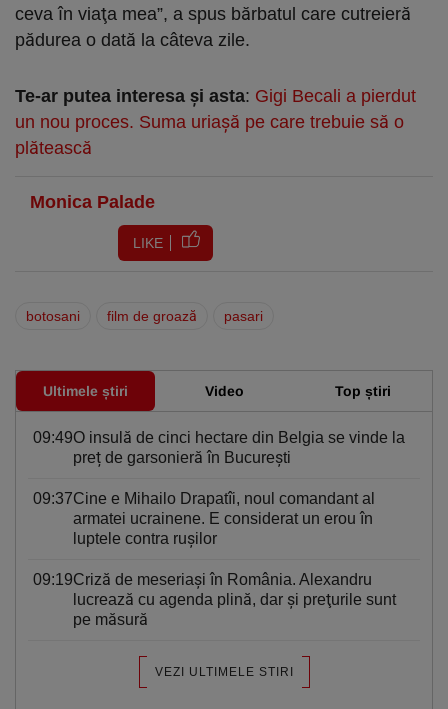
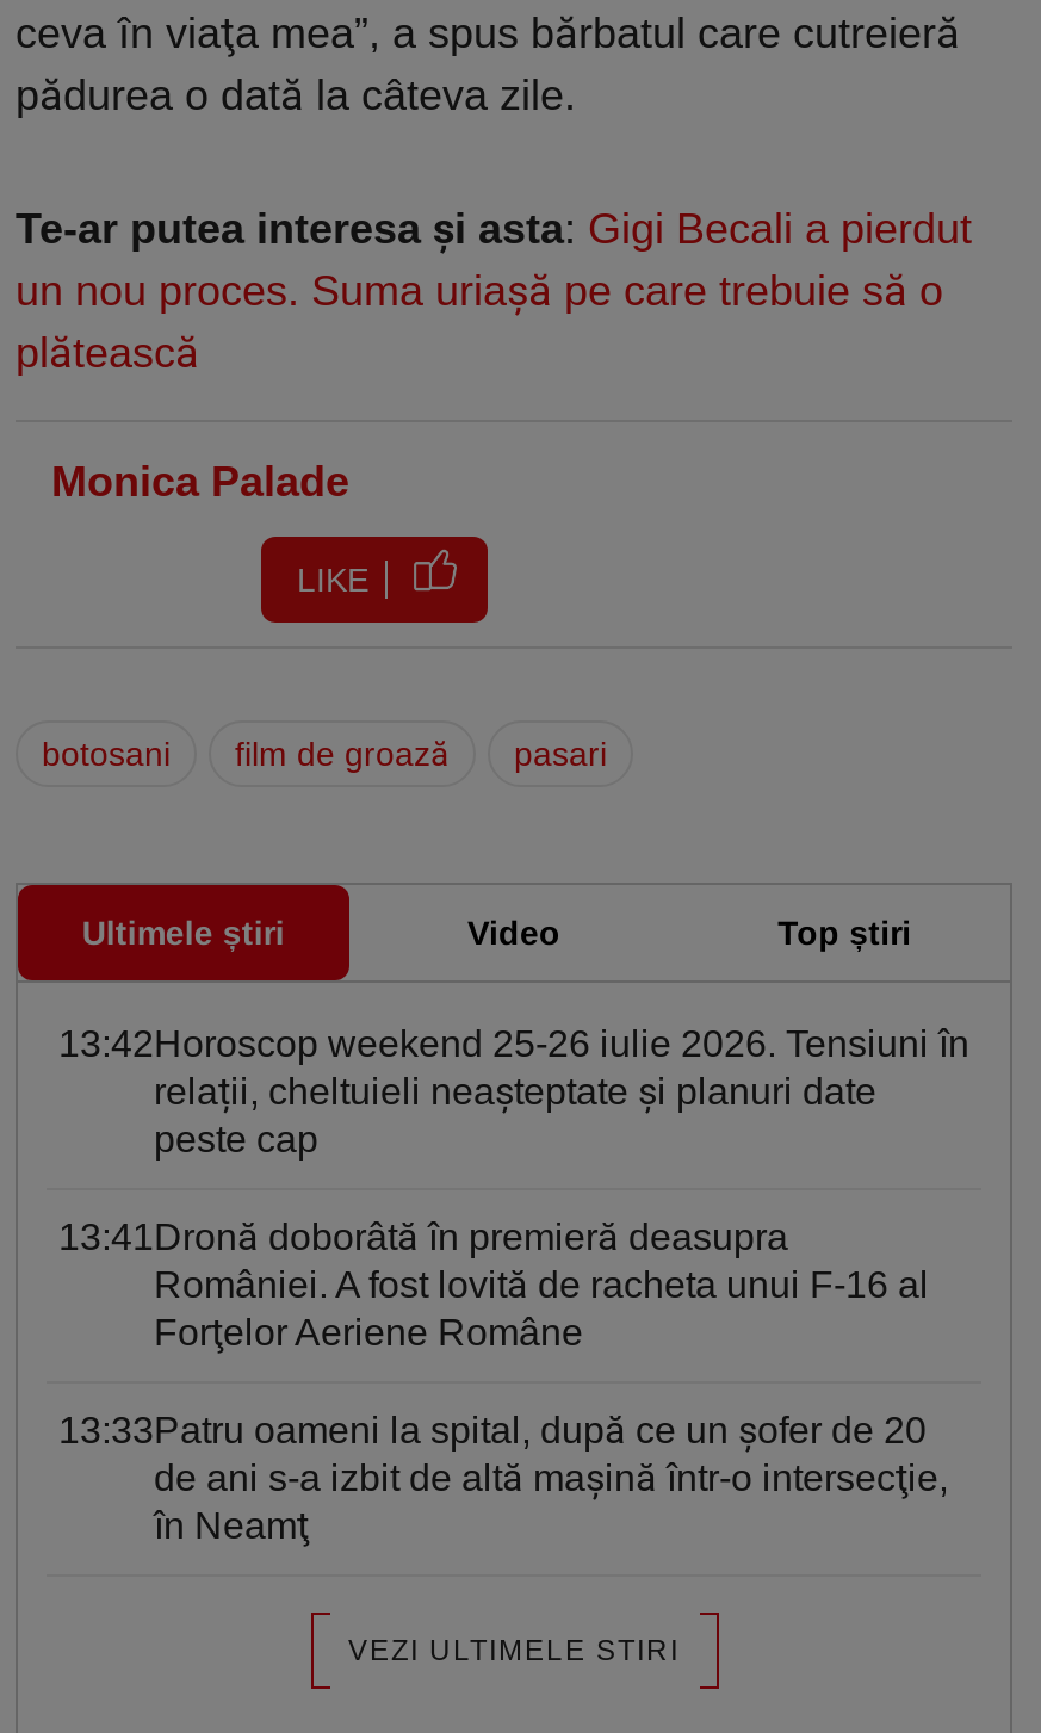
[33,428,405,465] 09:49O insulă de cinci hectare din Belgia se vinde la | preț de garsonieră în Bucureşti -> [58,1022,969,1158] 13:42Horoscop weekend 25-26 iulie 2026. Tensiuni în | relații, cheltuieli neașteptate și planuri date | peste cap
[33,489,375,546] 09:37Cine e Mihailo Drapatîi, noul comandant al | armatei ucrainene. E considerat un erou în | luptele contra ruşilor -> [58,1215,929,1351] 13:41Dronă doborâtă în premieră deasupra | României. A fost lovită de racheta unui F-16 al | Forţelor Aeriene Române
[33,570,396,627] 09:19Criză de meseriași în România. Alexandru | lucrează cu agenda plină, dar şi preţurile sunt | pe măsură -> [58,1409,948,1545] 13:33Patru oameni la spital, după ce un şofer de 20 | de ani s-a izbit de altă maşină într-o intersecţie, | în Neamţ

